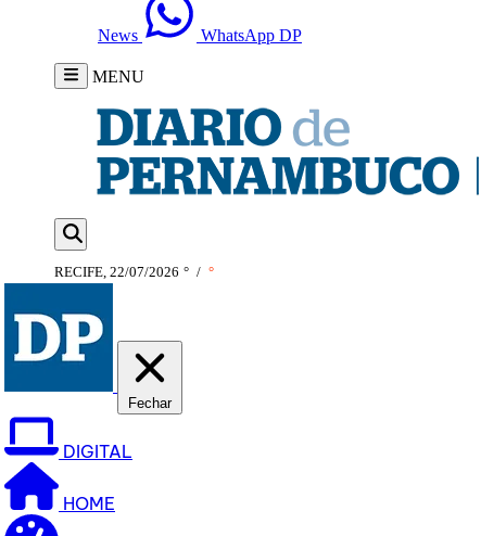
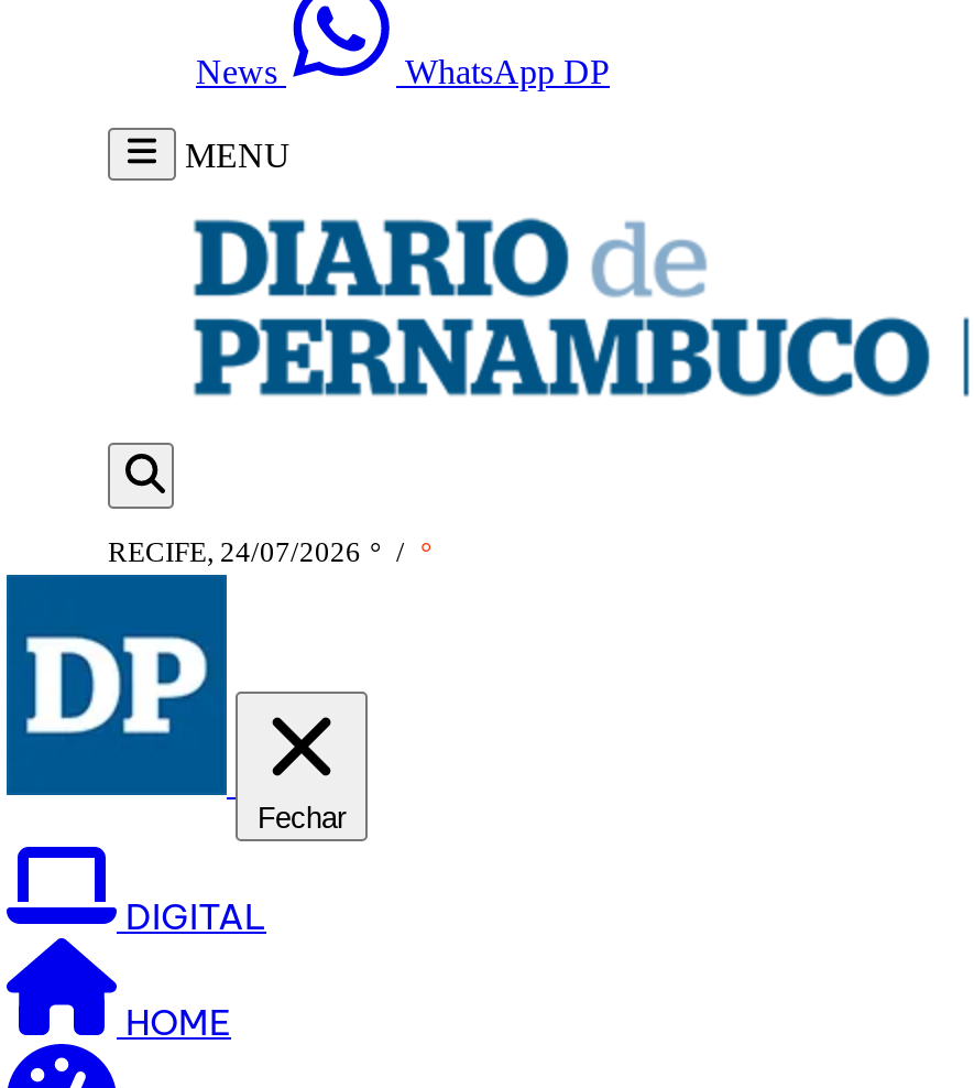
[54,264,214,280] RECIFE, 22/07/2026 ° / ° -> [108,535,431,568] RECIFE, 24/07/2026 ° / °

